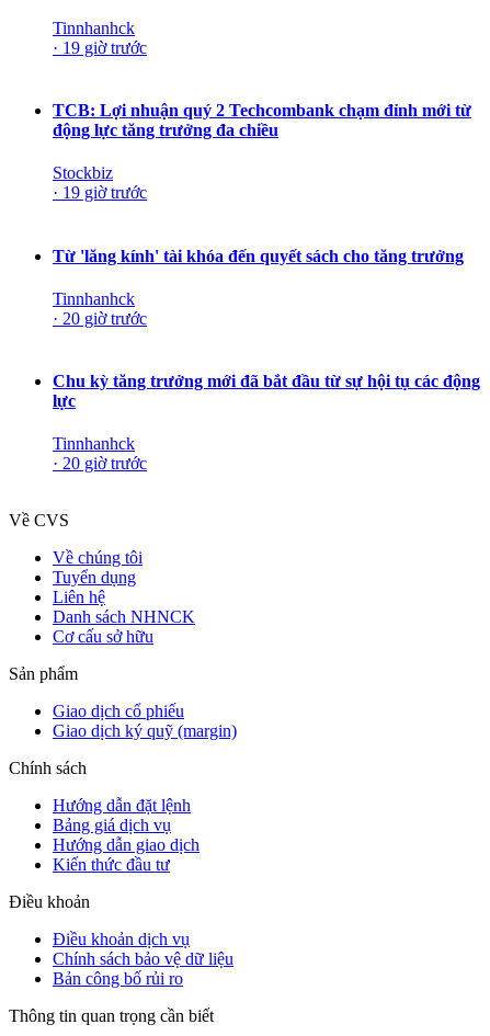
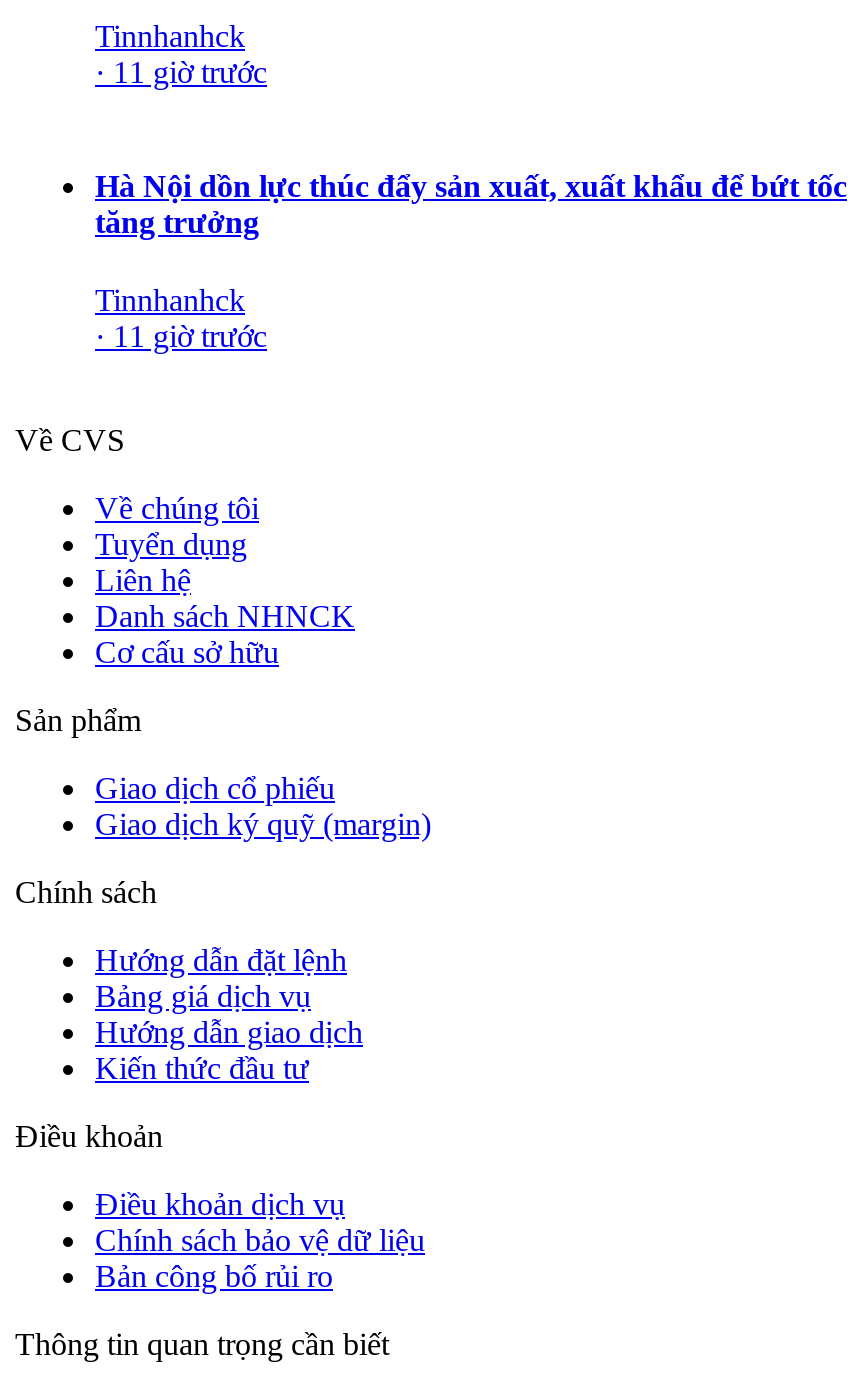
[53,38,471,265] · 19 giờ trước | TCB: Lợi nhuận quý 2 Techcombank chạm đỉnh mới từ | động lực tăng trưởng đa chiều | Stockbiz | · 19 giờ trước | Từ 'lăng kính' tài khóa đến quyết sách cho tăng trưởng -> [95,54,847,239] · 11 giờ trước | Hà Nội dồn lực thúc đẩy sản xuất, xuất khẩu để bứt tốc | tăng trưởng
[53,309,480,473] · 20 giờ trước | Chu kỳ tăng trưởng mới đã bắt đầu từ sự hội tụ các động | lực | Tinnhanhck | · 20 giờ trước -> [95,320,267,354] · 11 giờ trước

